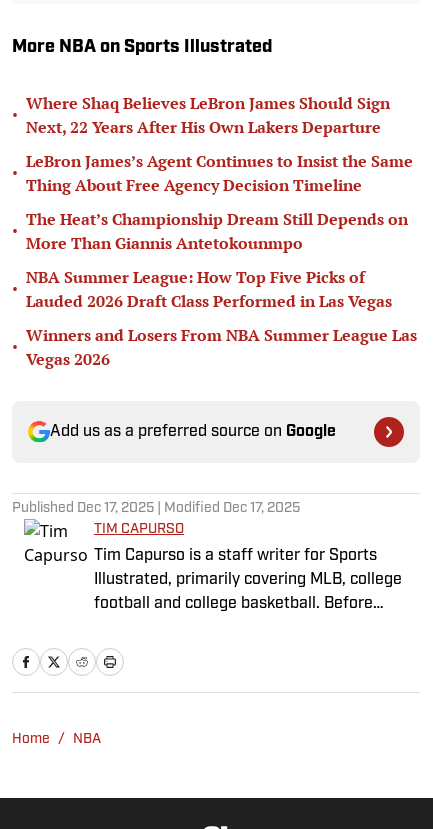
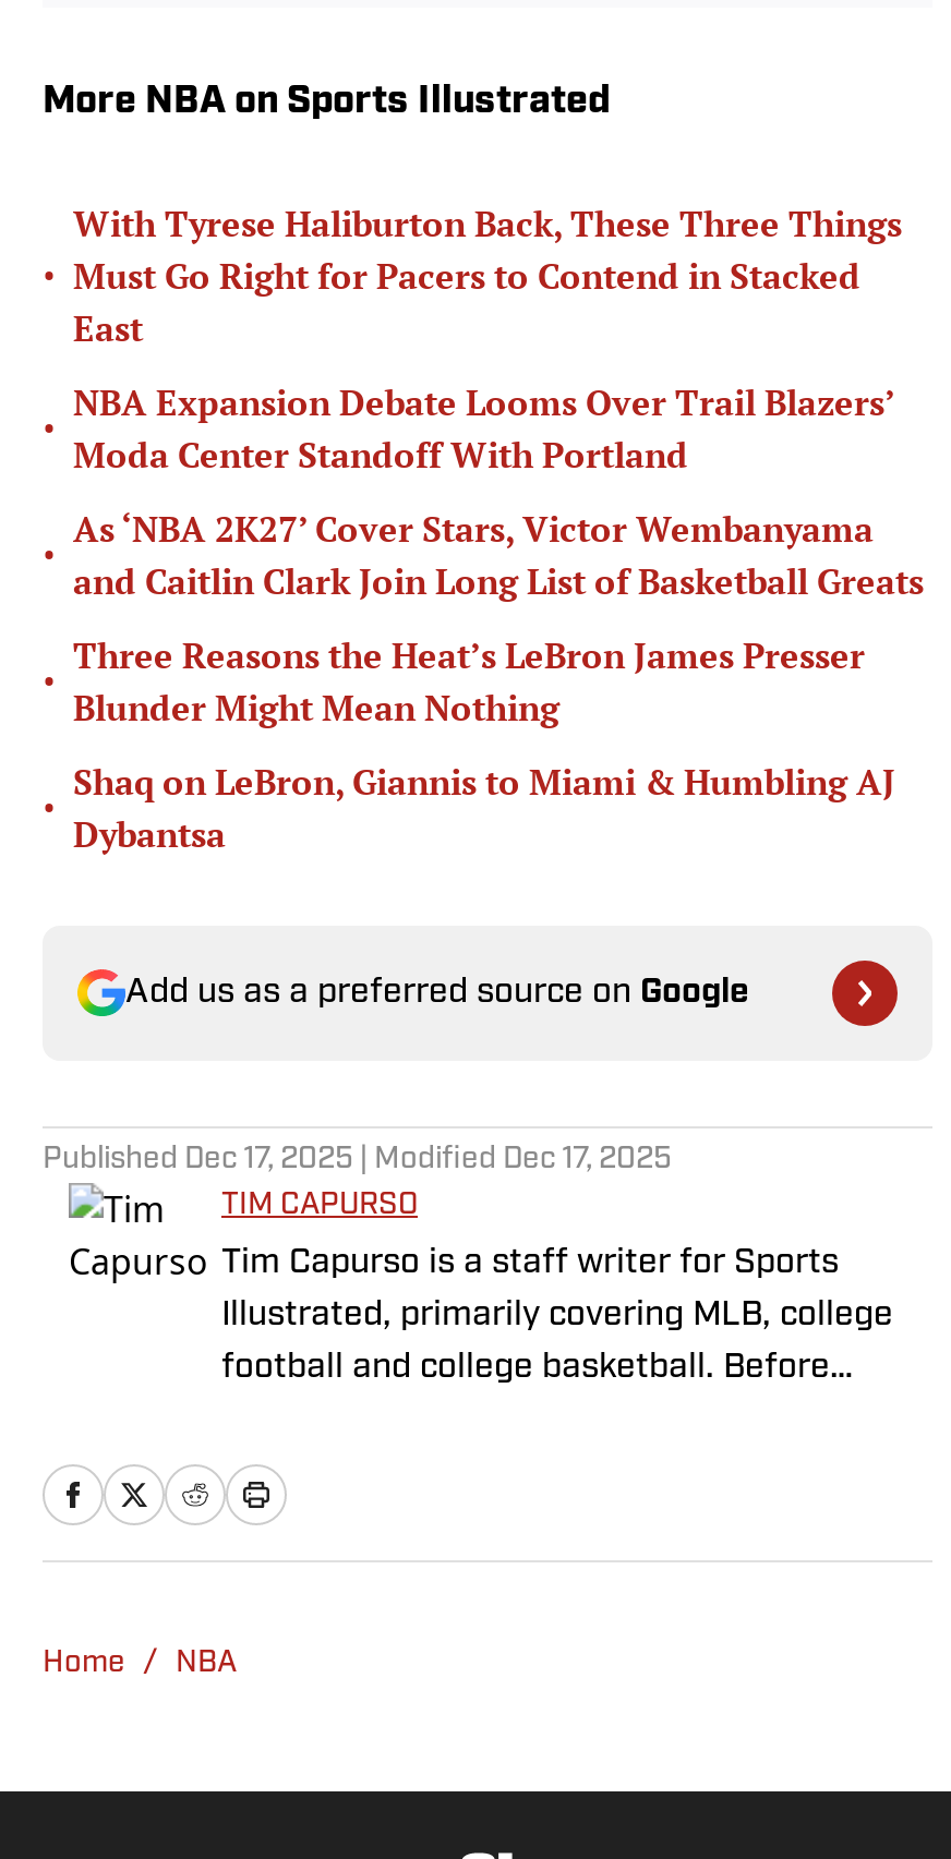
[26,92,390,138] Where Shaq Believes LeBron James Should Sign | Next, 22 Years After His Own Lakers Departure -> [73,200,902,352] With Tyrese Haliburton Back, These Three Things | Must Go Right for Pacers to Contend in Stacked | East
[26,150,413,196] LeBron James’s Agent Continues to Insist the Same | Thing About Free Agency Decision Timeline -> [73,378,893,479] NBA Expansion Debate Looms Over Trail Blazers’ | Moda Center Standoff With Portland
[26,208,408,254] The Heat’s Championship Dream Still Depends on | More Than Giannis Antetokounmpo -> [73,505,924,605] As ‘NBA 2K27’ Cover Stars, Victor Wembanyama | and Caitlin Clark Join Long List of Basketball Greats
[26,266,392,312] NBA Summer League: How Top Five Picks of | Lauded 2026 Draft Class Performed in Las Vegas -> [73,631,865,732] Three Reasons the Heat’s LeBron James Presser | Blunder Might Mean Nothing
[26,324,417,370] Winners and Losers From NBA Summer League Las | Vegas 2026 -> [73,758,895,858] Shaq on LeBron, Giannis to Miami & Humbling AJ | Dybantsa

